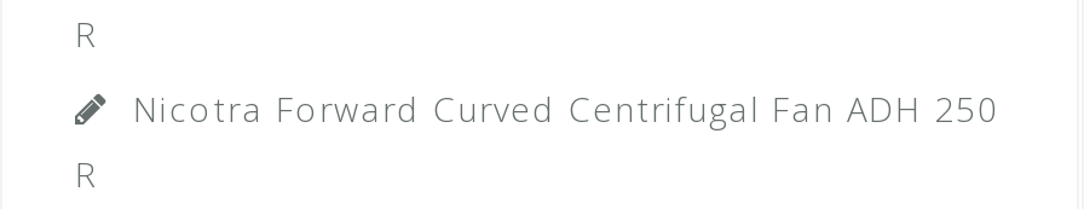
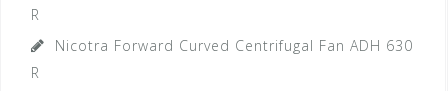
[133,86,999,132] Nicotra Forward Curved Centrifugal Fan ADH 250 -> [55,36,413,55] Nicotra Forward Curved Centrifugal Fan ADH 630

